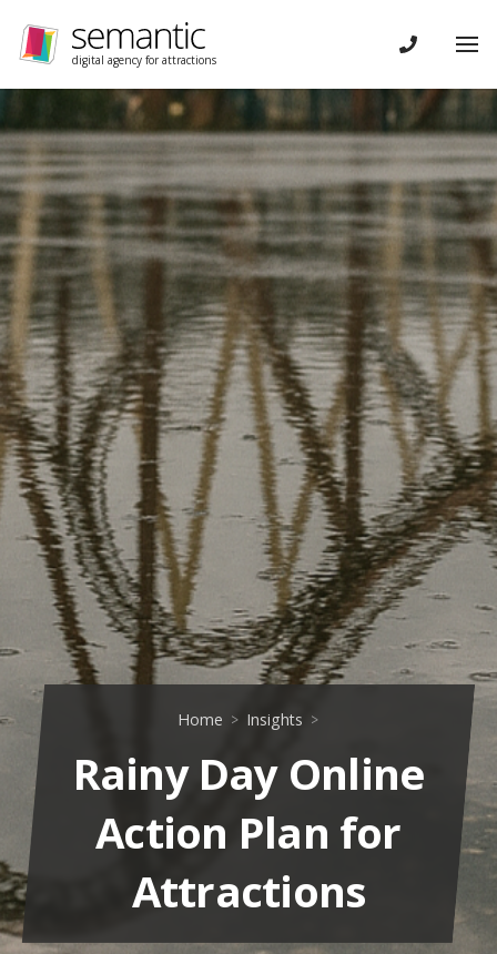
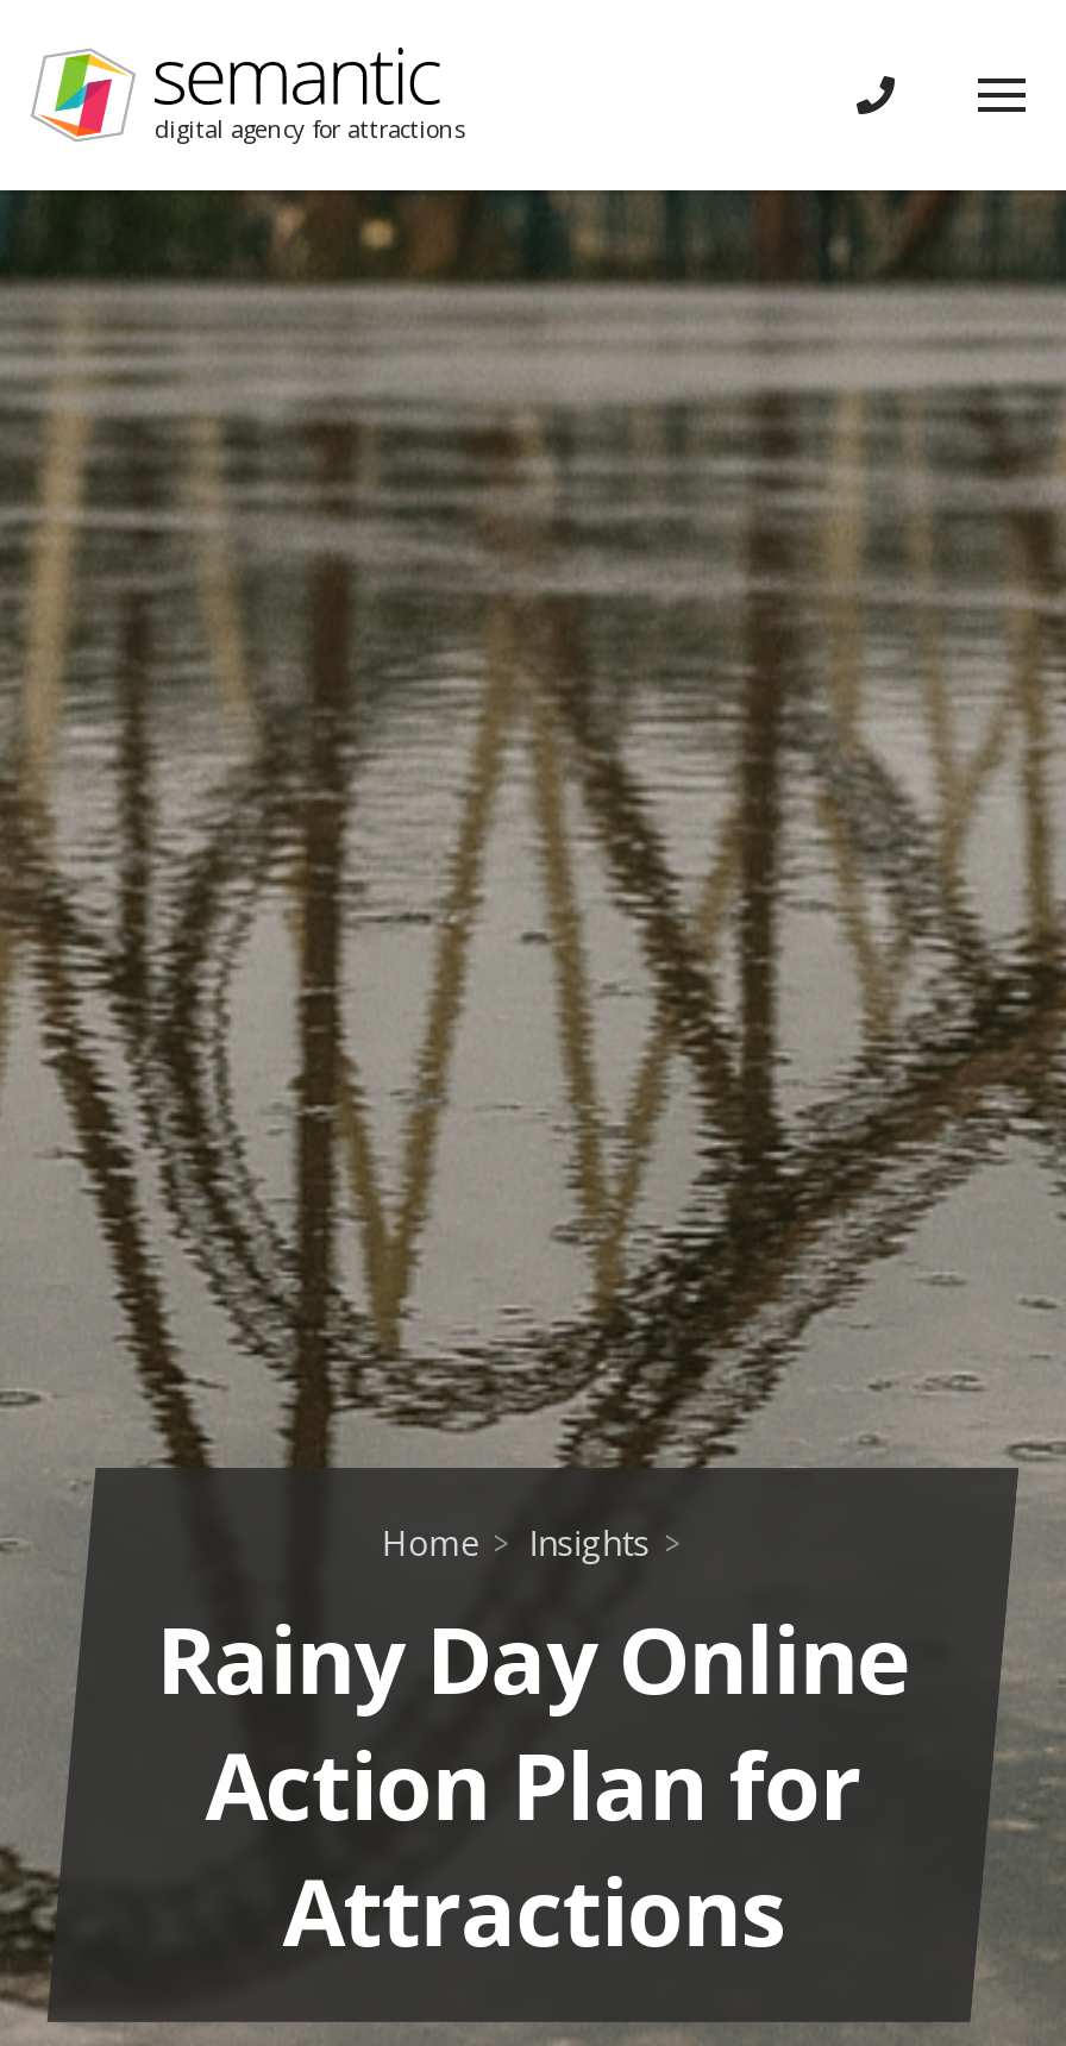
[21,27,57,64] [image] -> [31,57,136,143] [image]

